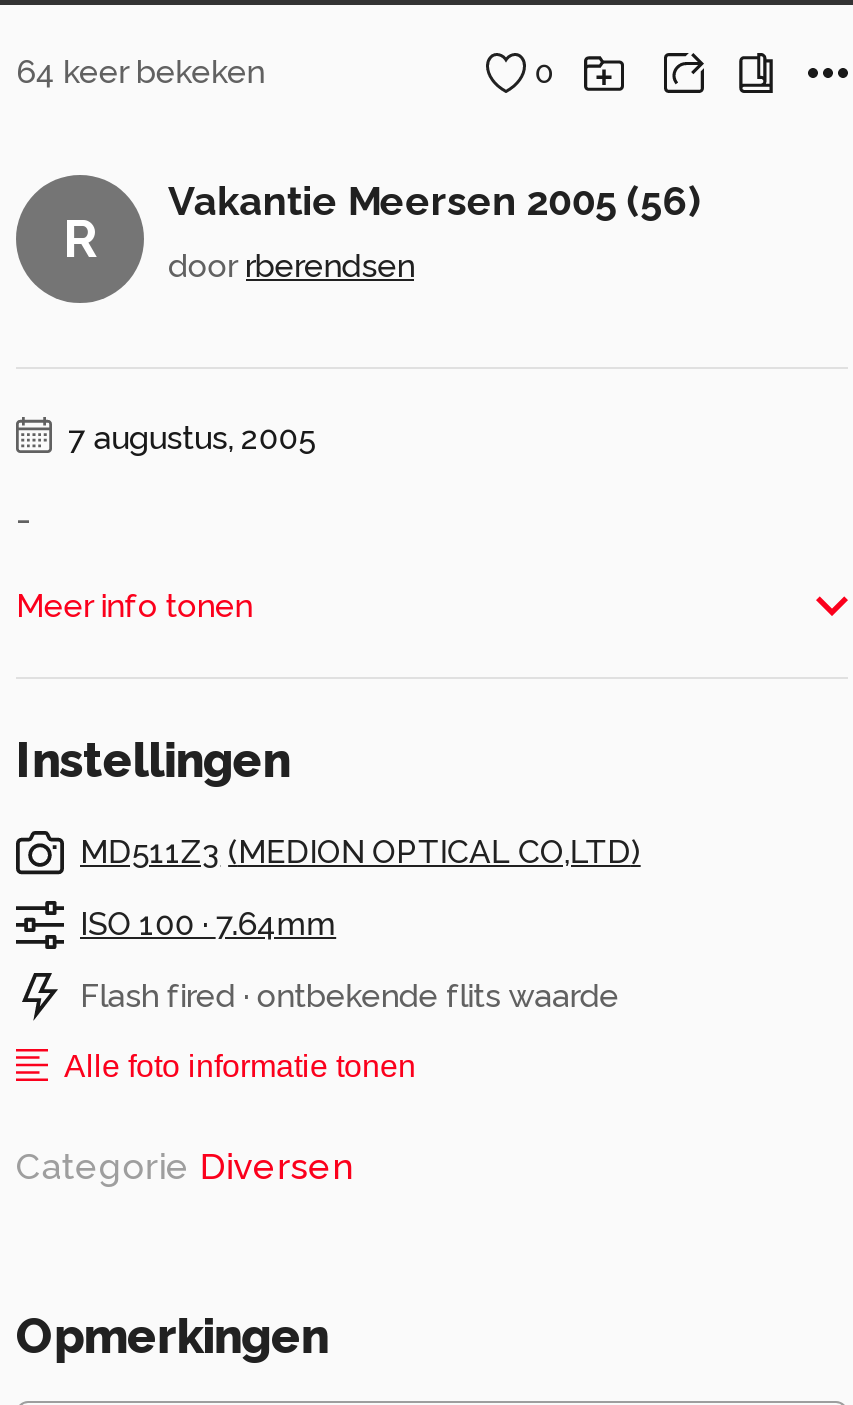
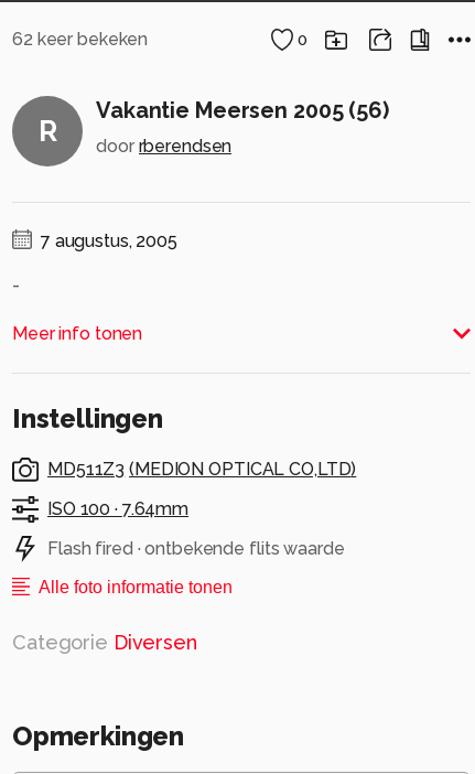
[16,54,264,92] 64 keer bekeken -> [12,29,148,50] 62 keer bekeken

